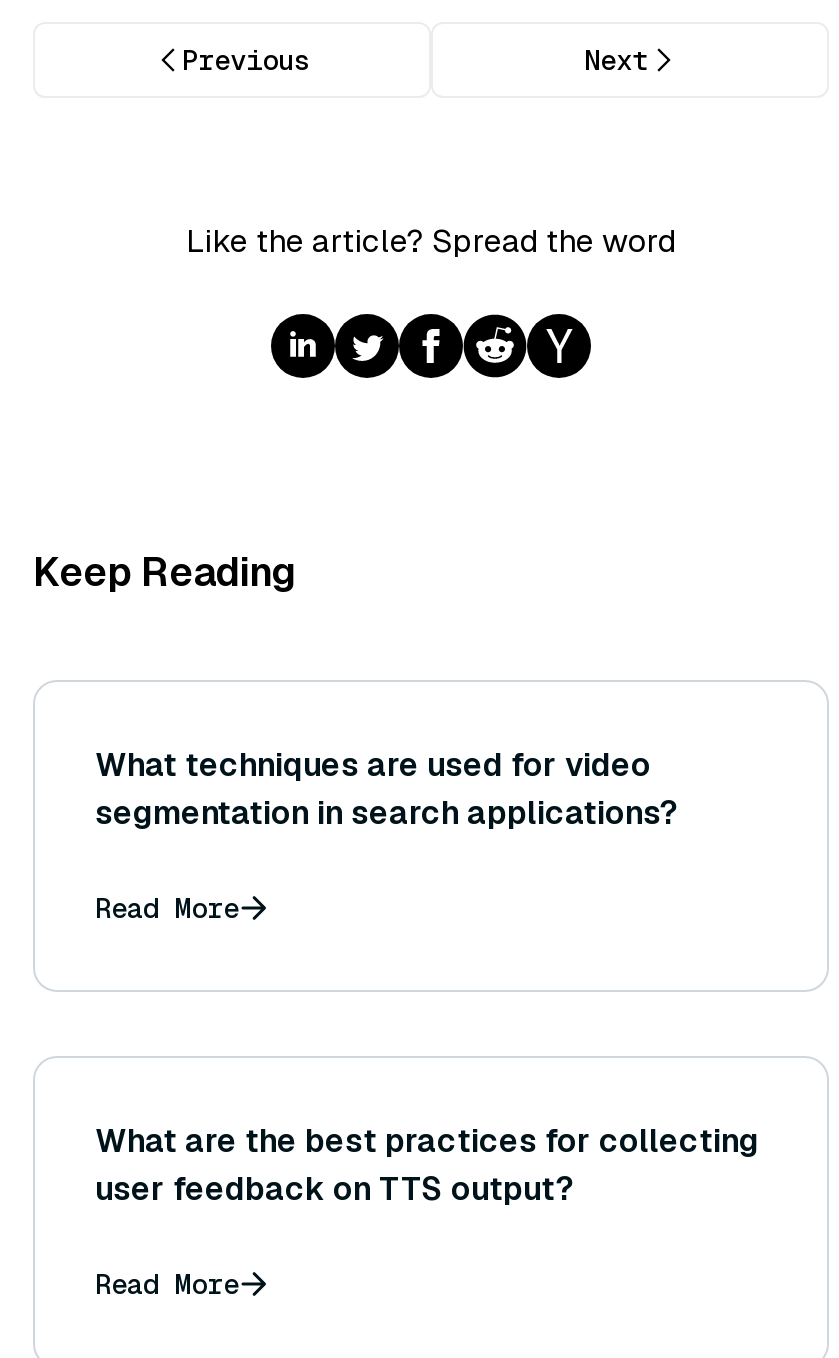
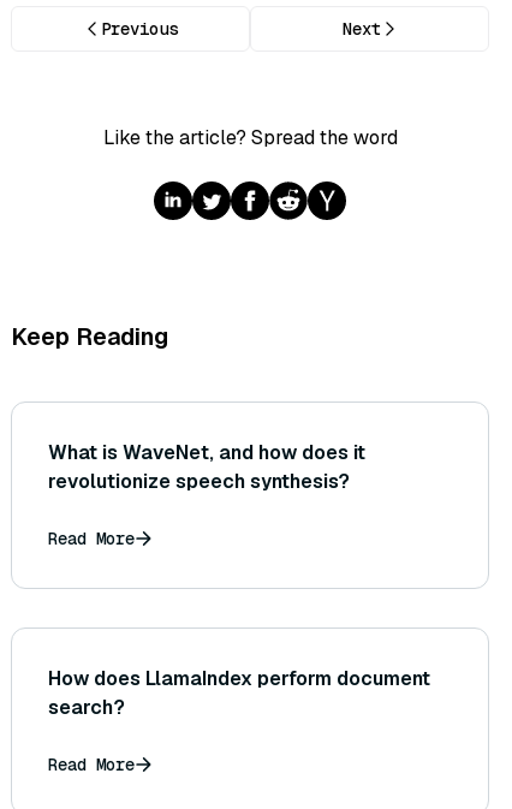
[95,744,679,834] What techniques are used for video | segmentation in search applications? -> [48,440,365,494] What is WaveNet, and how does it | revolutionize speech synthesis?
[95,1120,759,1210] What are the best practices for collecting | user feedback on TTS output? -> [48,666,430,720] How does LlamaIndex perform document | search?

